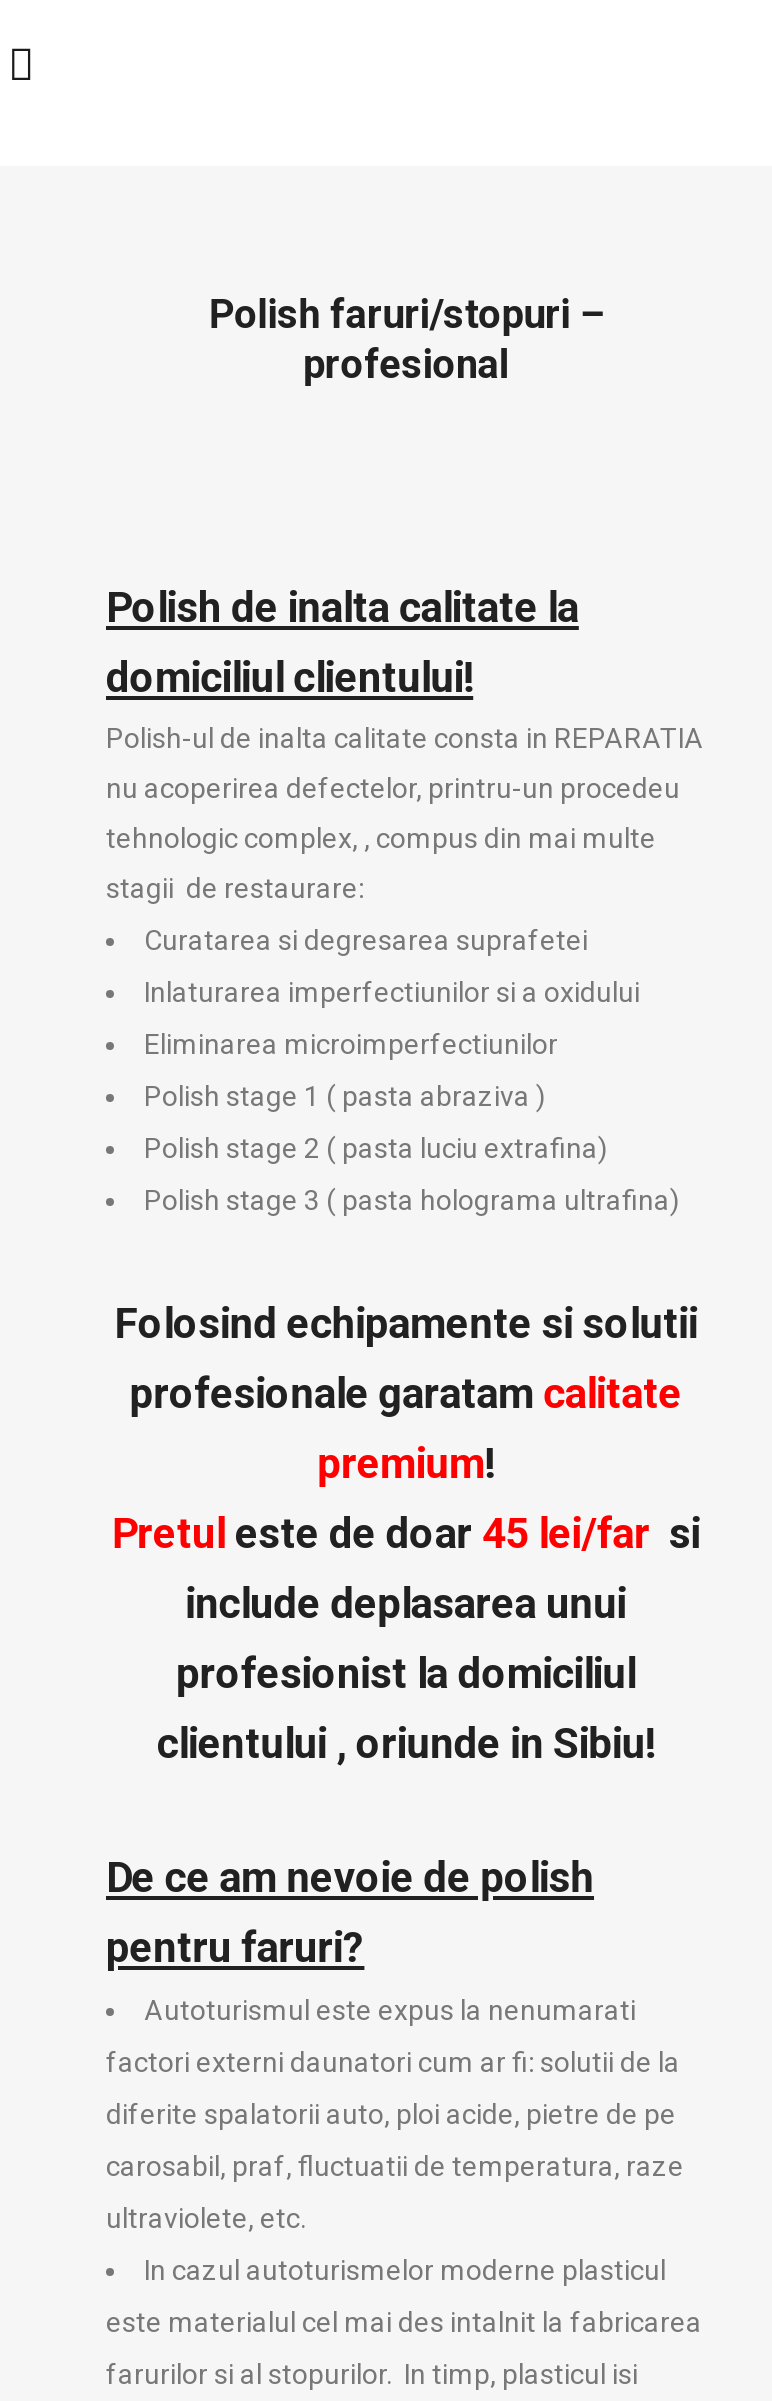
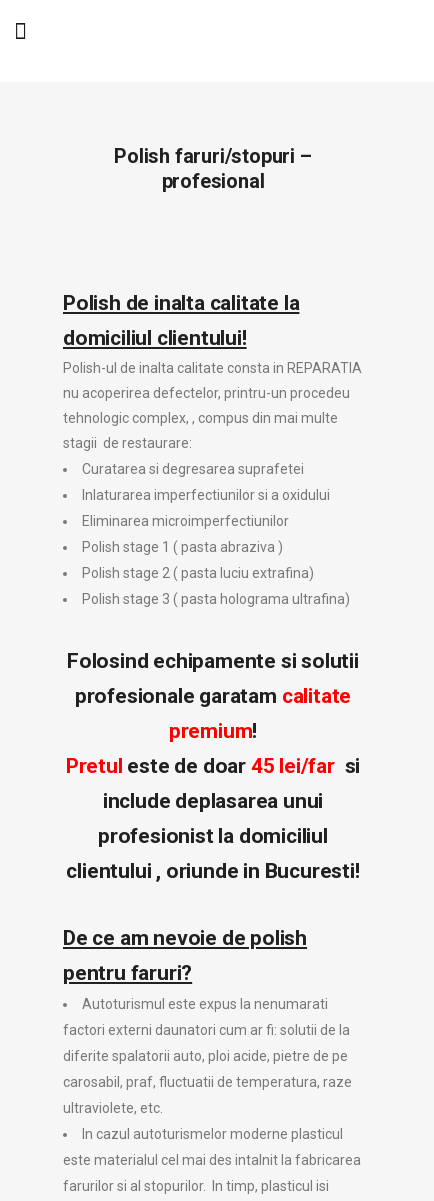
[157,1720,655,1768] clientului , oriunde in Sibiu! -> [66,859,360,883] clientului , oriunde in Bucuresti!

